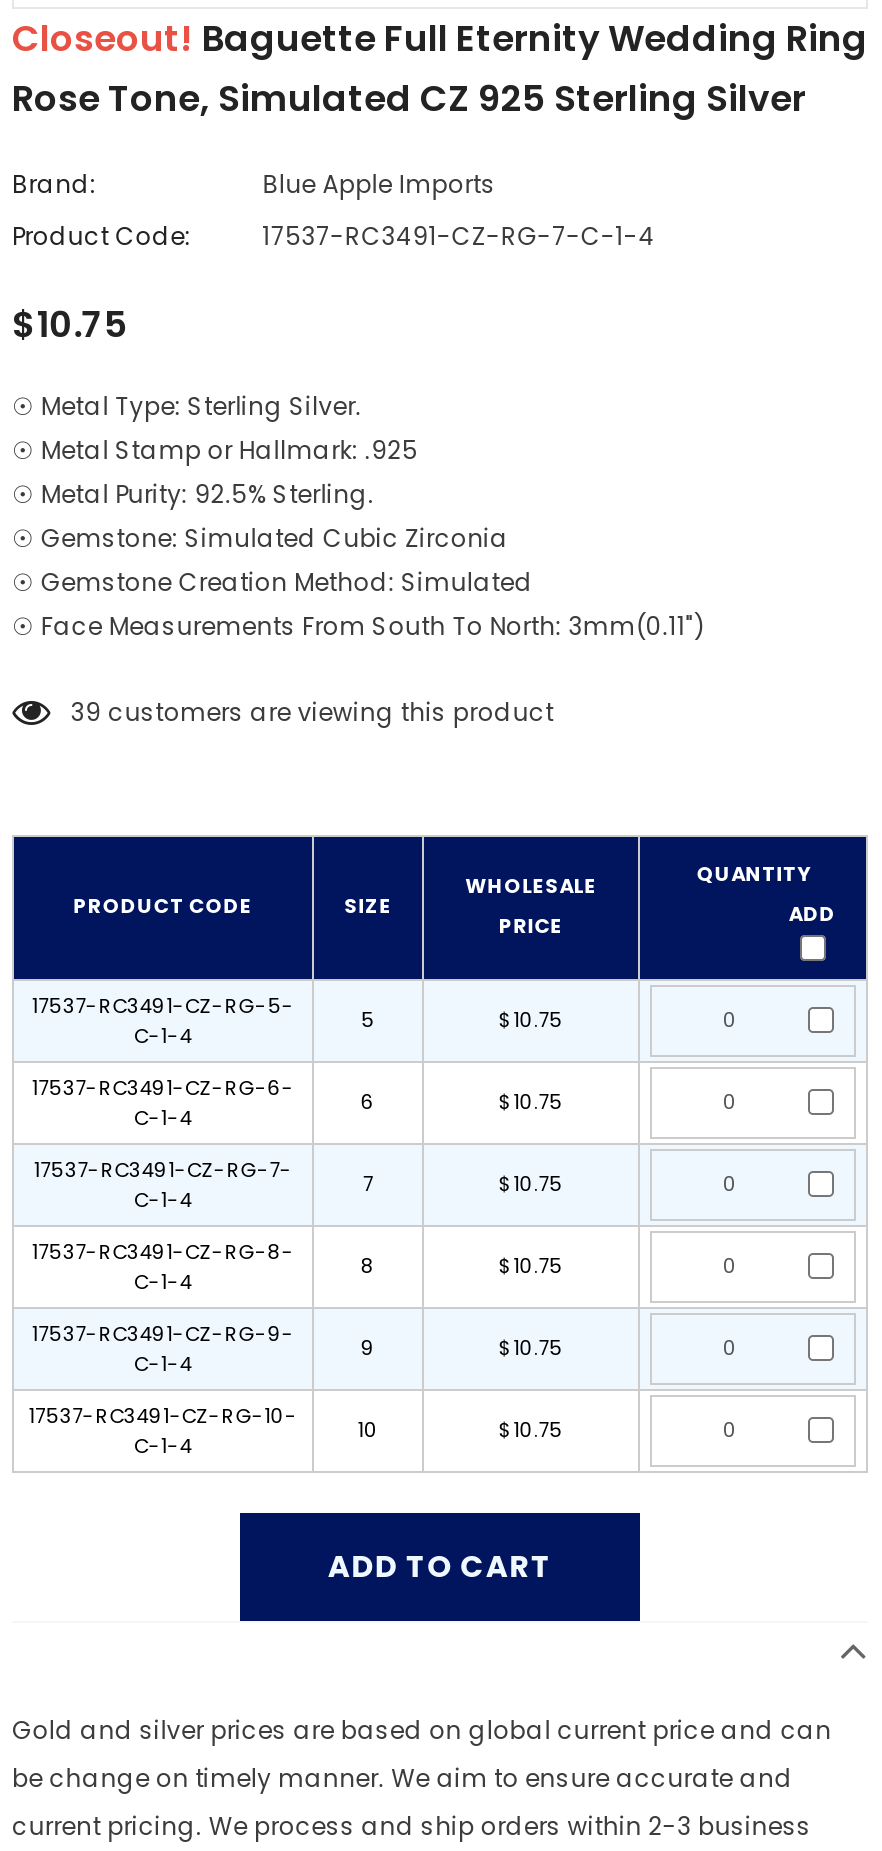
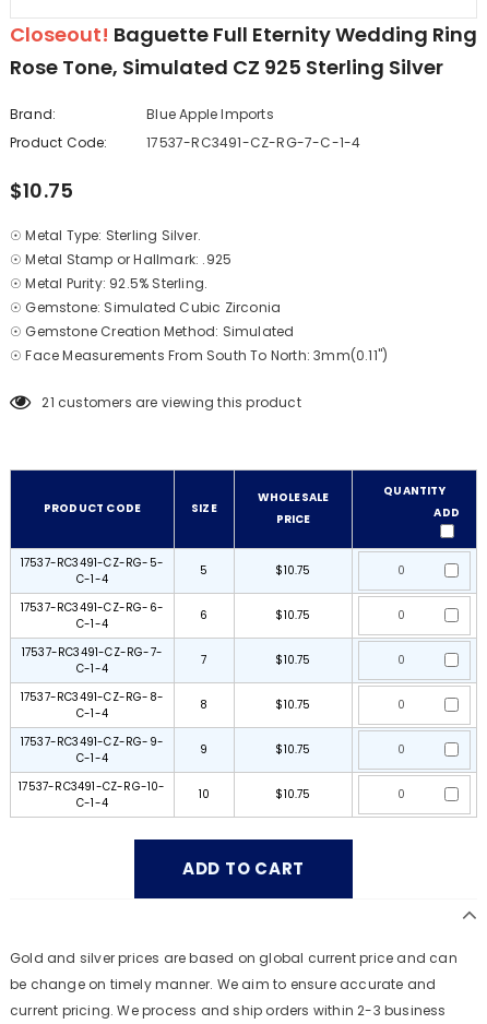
[71,695,554,729] 39 customers are viewing this product -> [42,393,301,412] 21 customers are viewing this product

